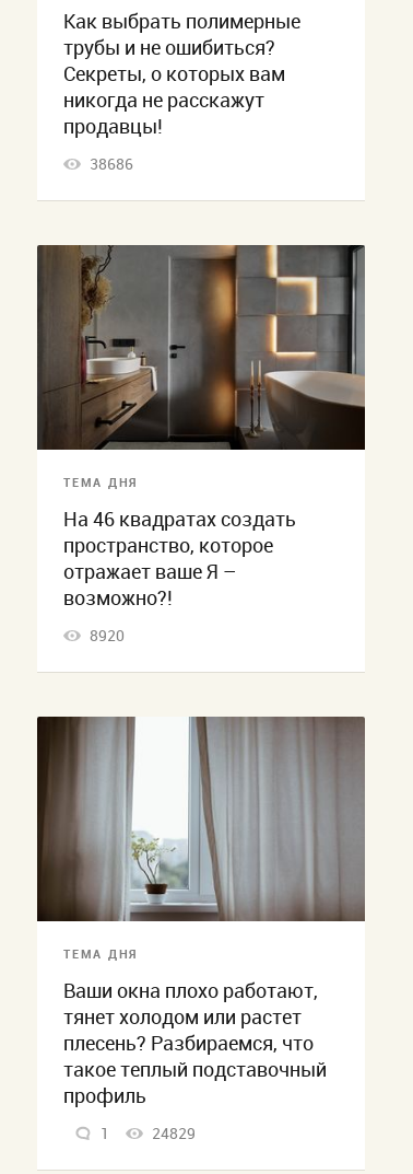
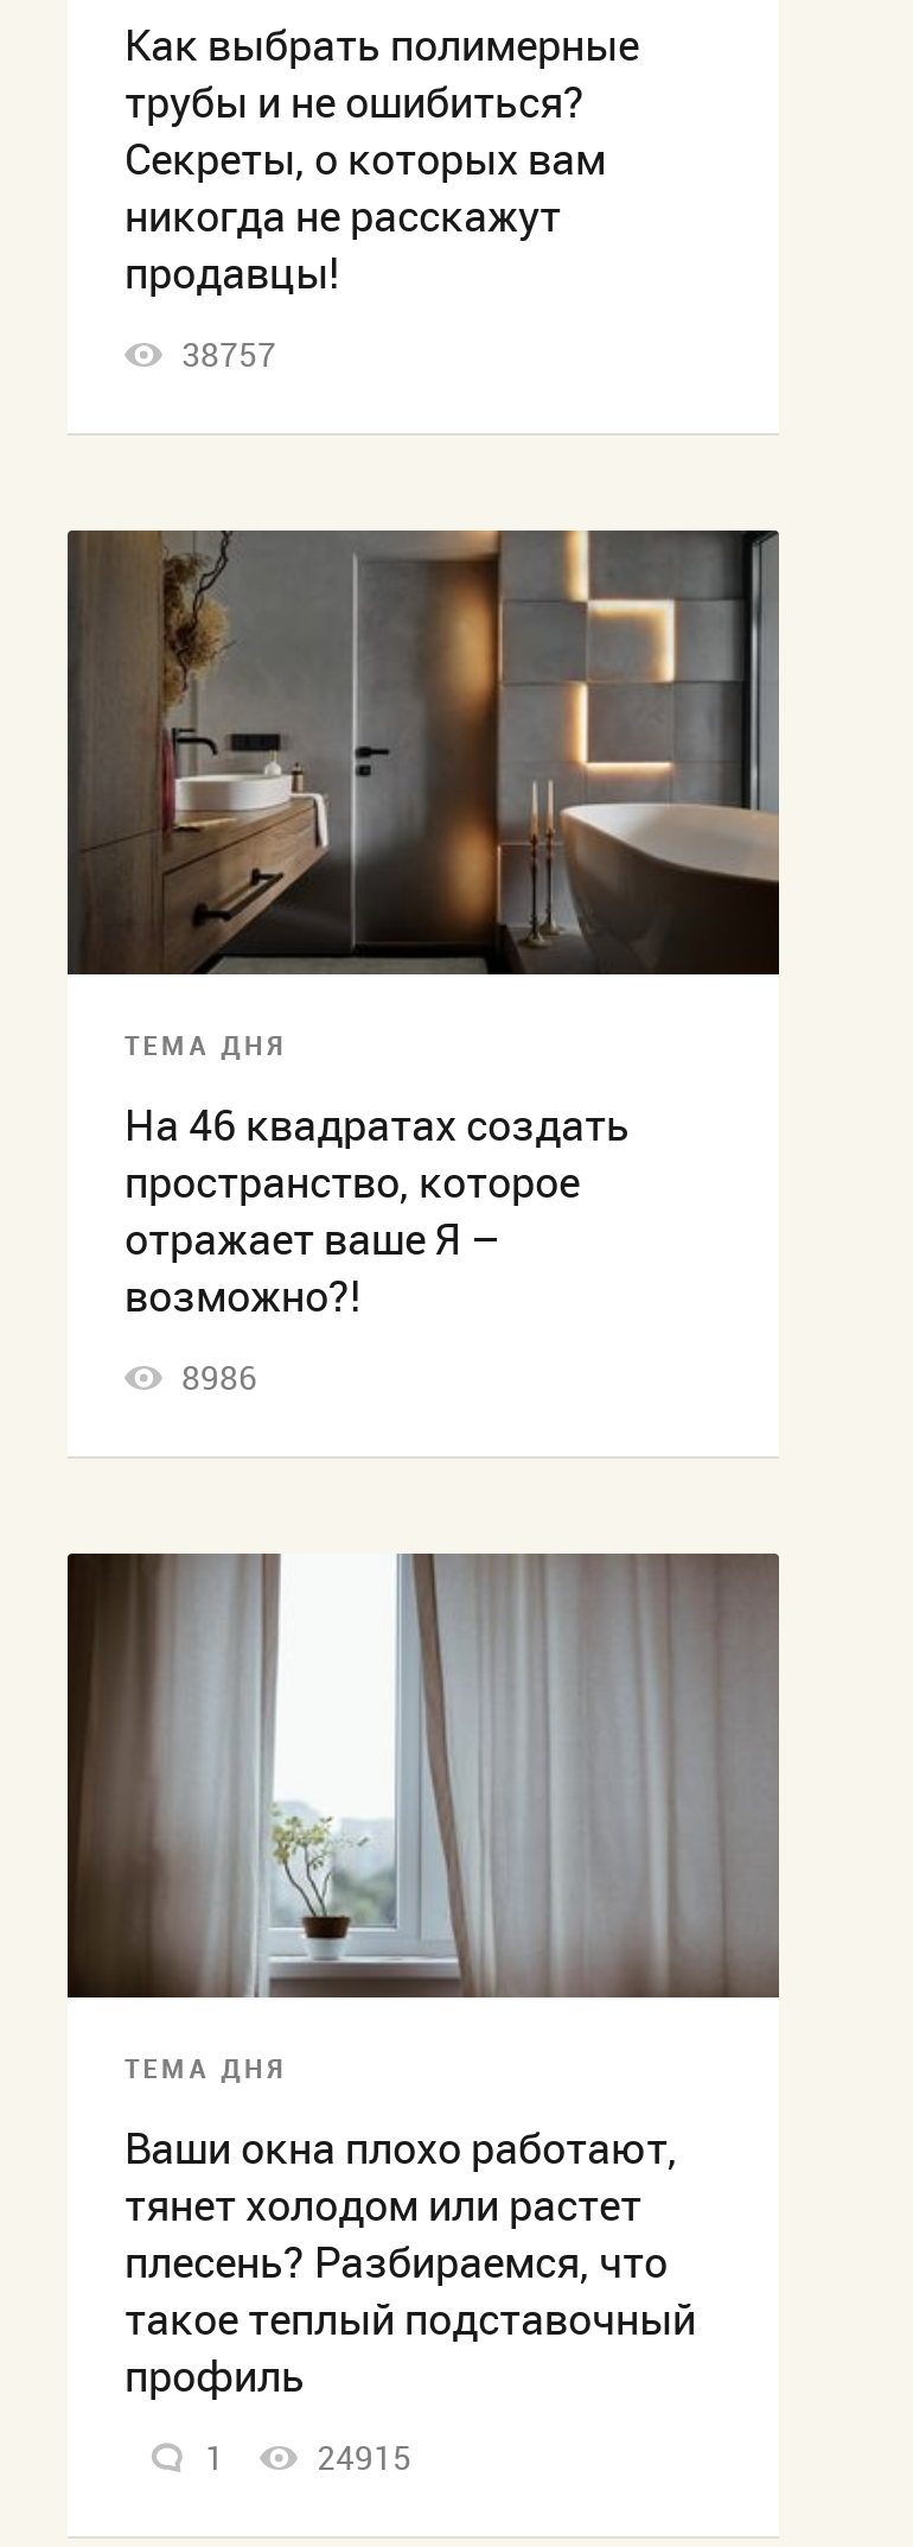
[90,155,133,173] 38686 -> [181,336,276,374] 38757
[90,627,125,644] 8920 -> [181,1359,257,1397] 8986
[152,1125,196,1142] 24829 -> [317,2439,411,2477] 24915

